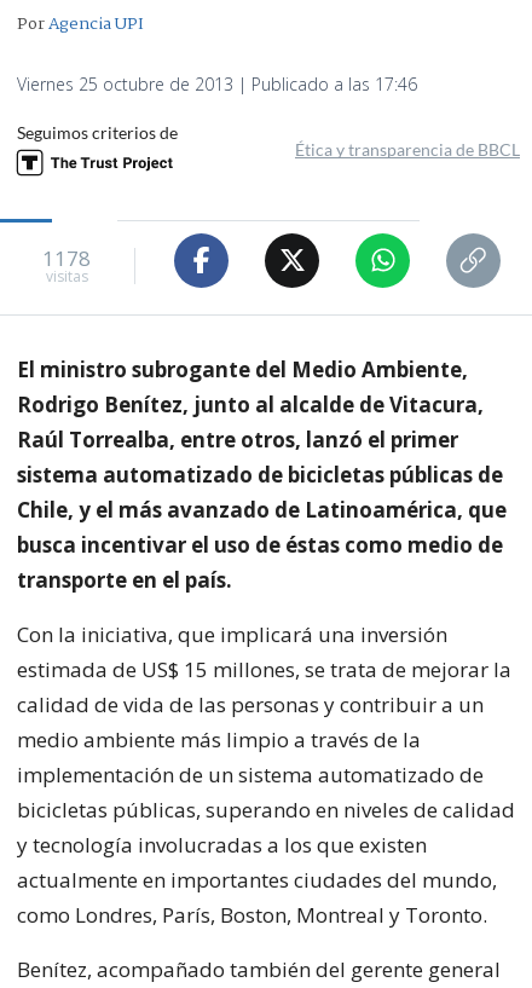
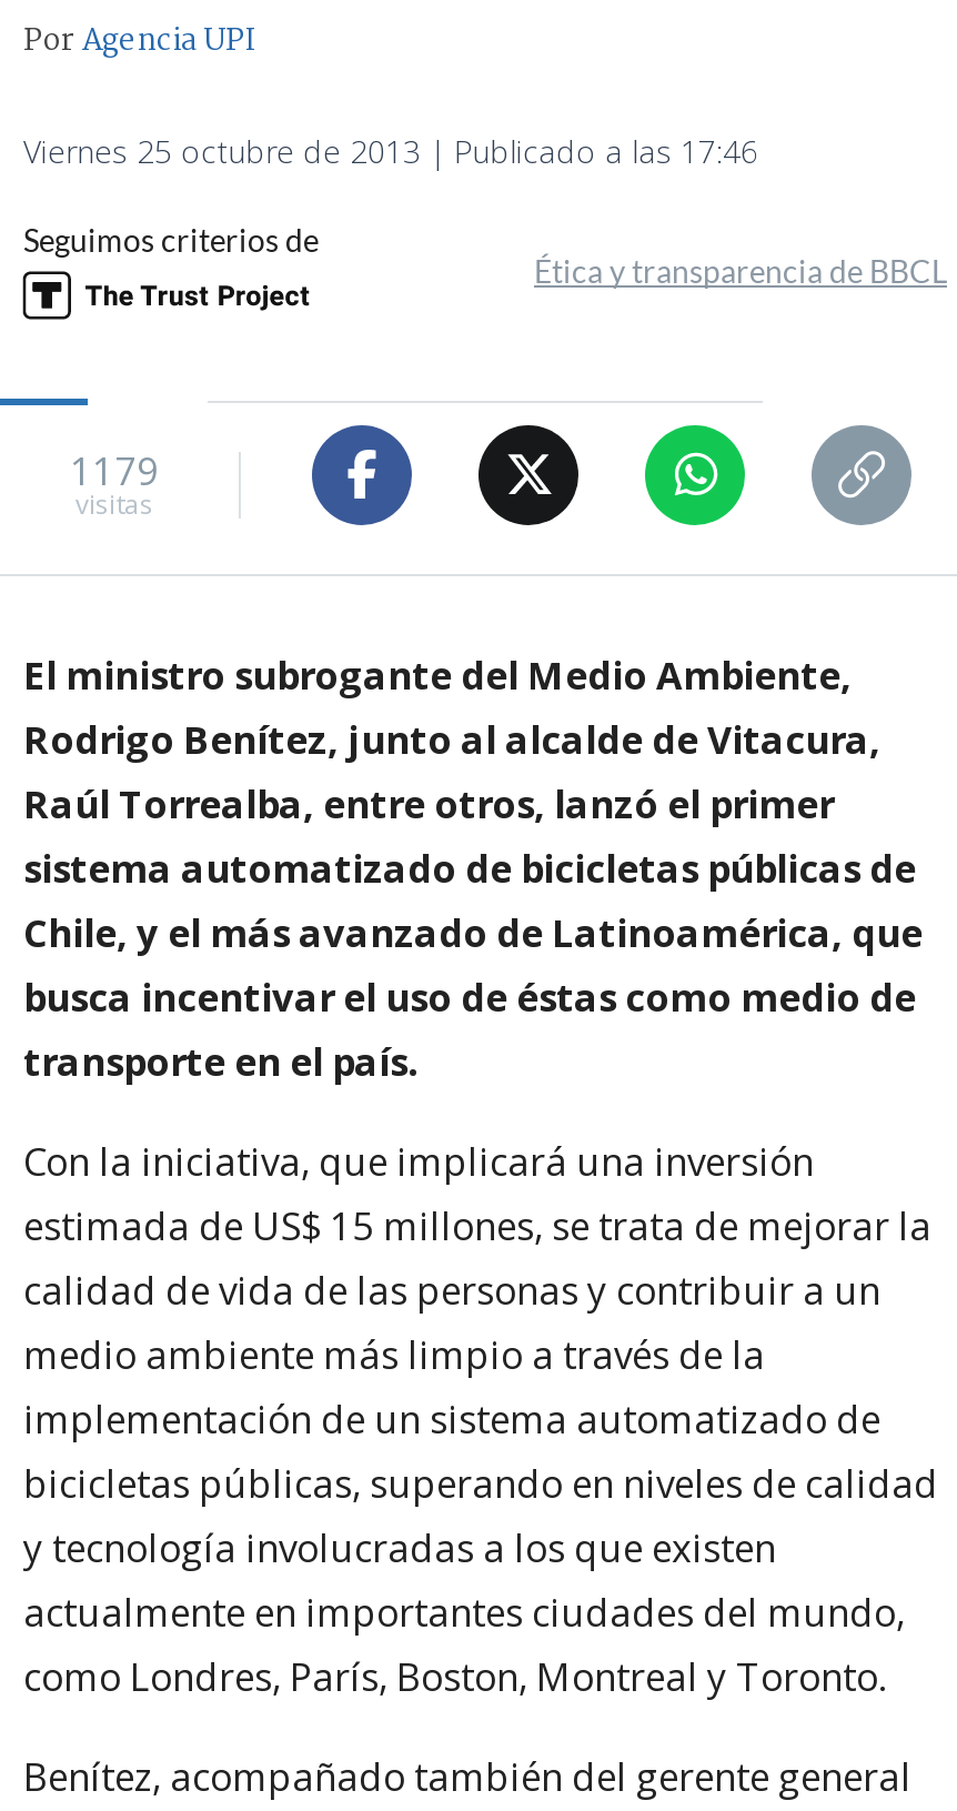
[42,245,91,272] 1178 -> [70,446,159,497] 1179

